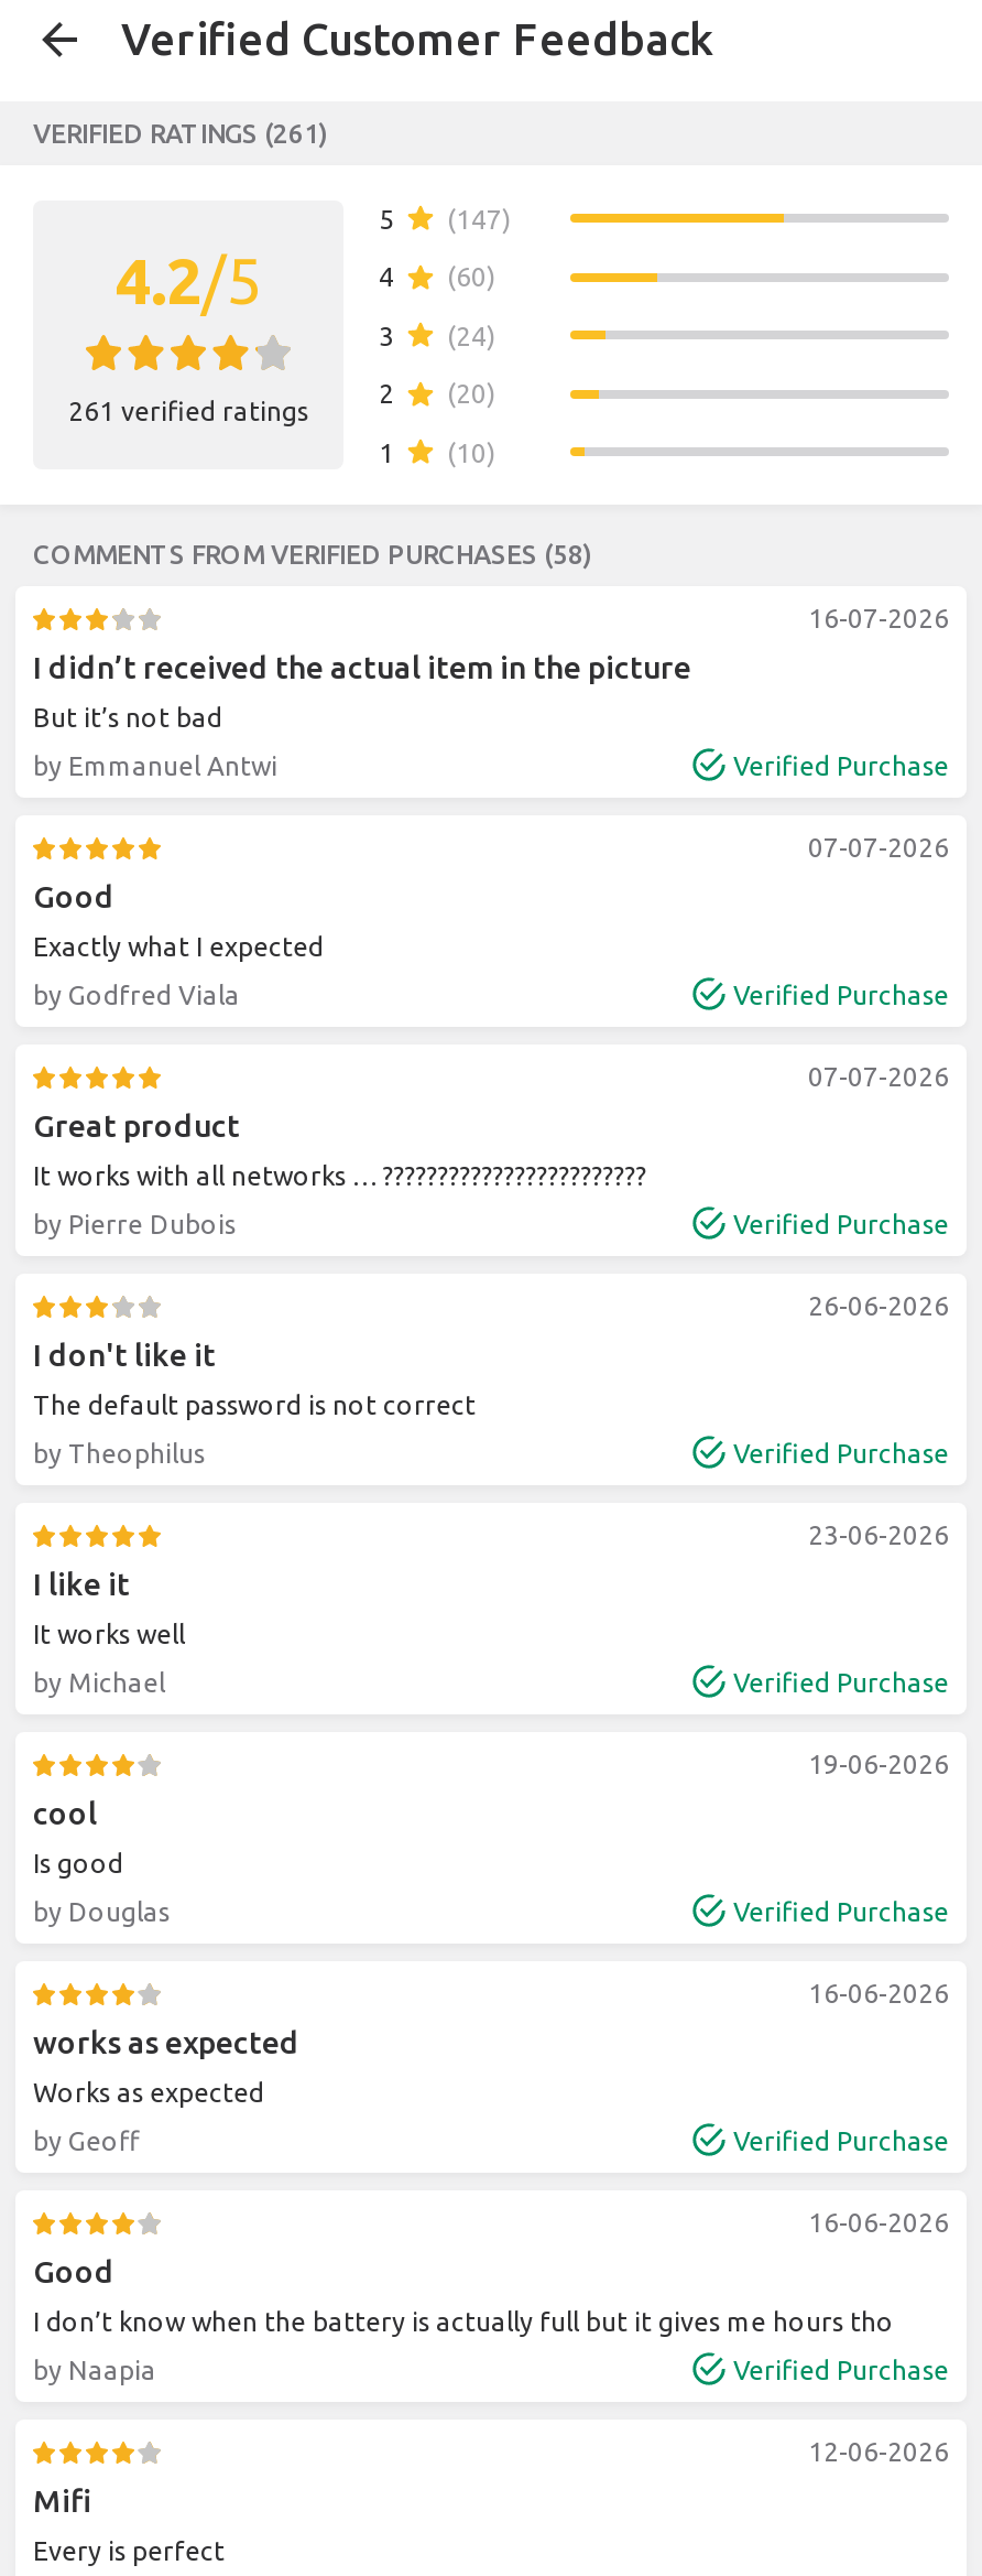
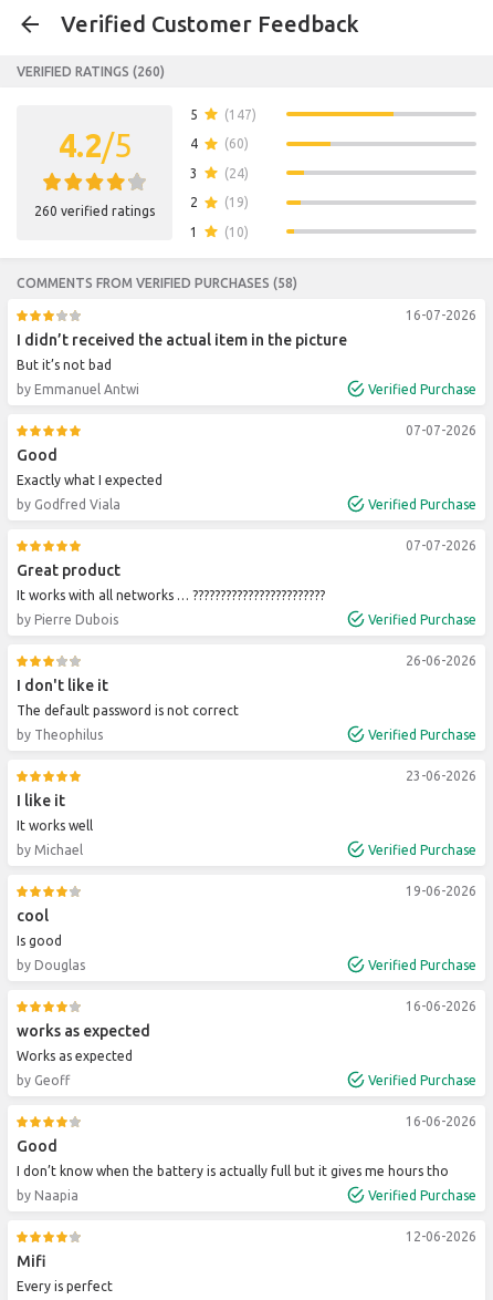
[33,119,328,148] VERIFIED RATINGS (261) -> [17,64,165,79] VERIFIED RATINGS (260)
[379,379,495,408] 2 (20) -> [190,195,249,209] 2 (19)
[68,397,308,425] 261 verified ratings -> [34,204,155,218] 260 verified ratings

